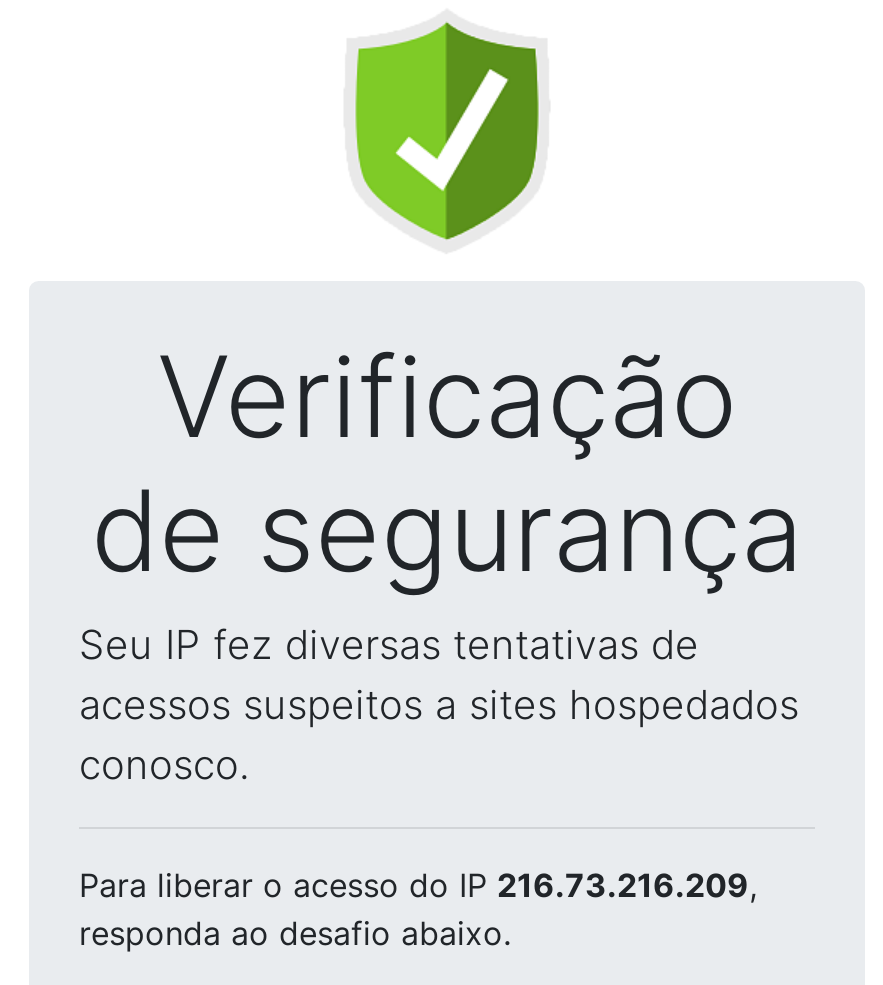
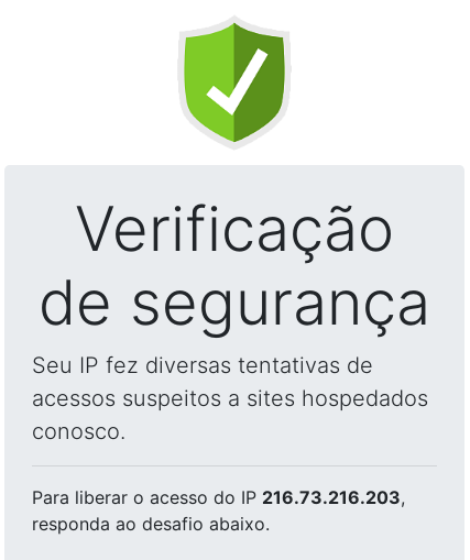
[79,865,757,905] Para liberar o acesso do IP 216.73.216.209, -> [32,486,405,508] Para liberar o acesso do IP 216.73.216.203,

